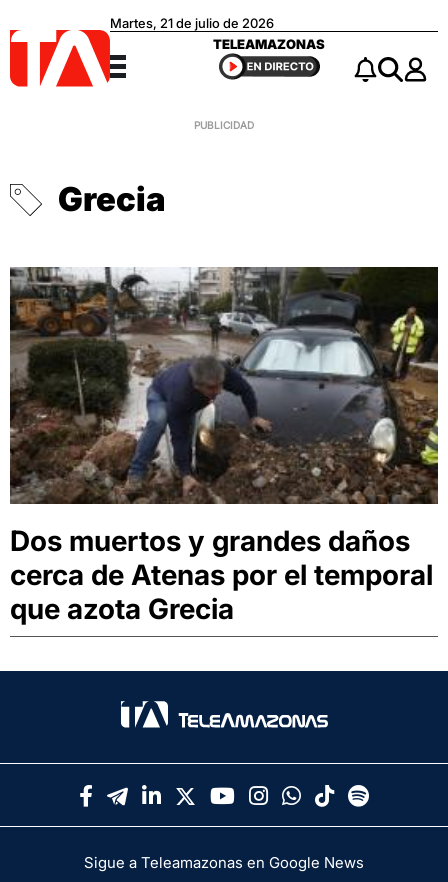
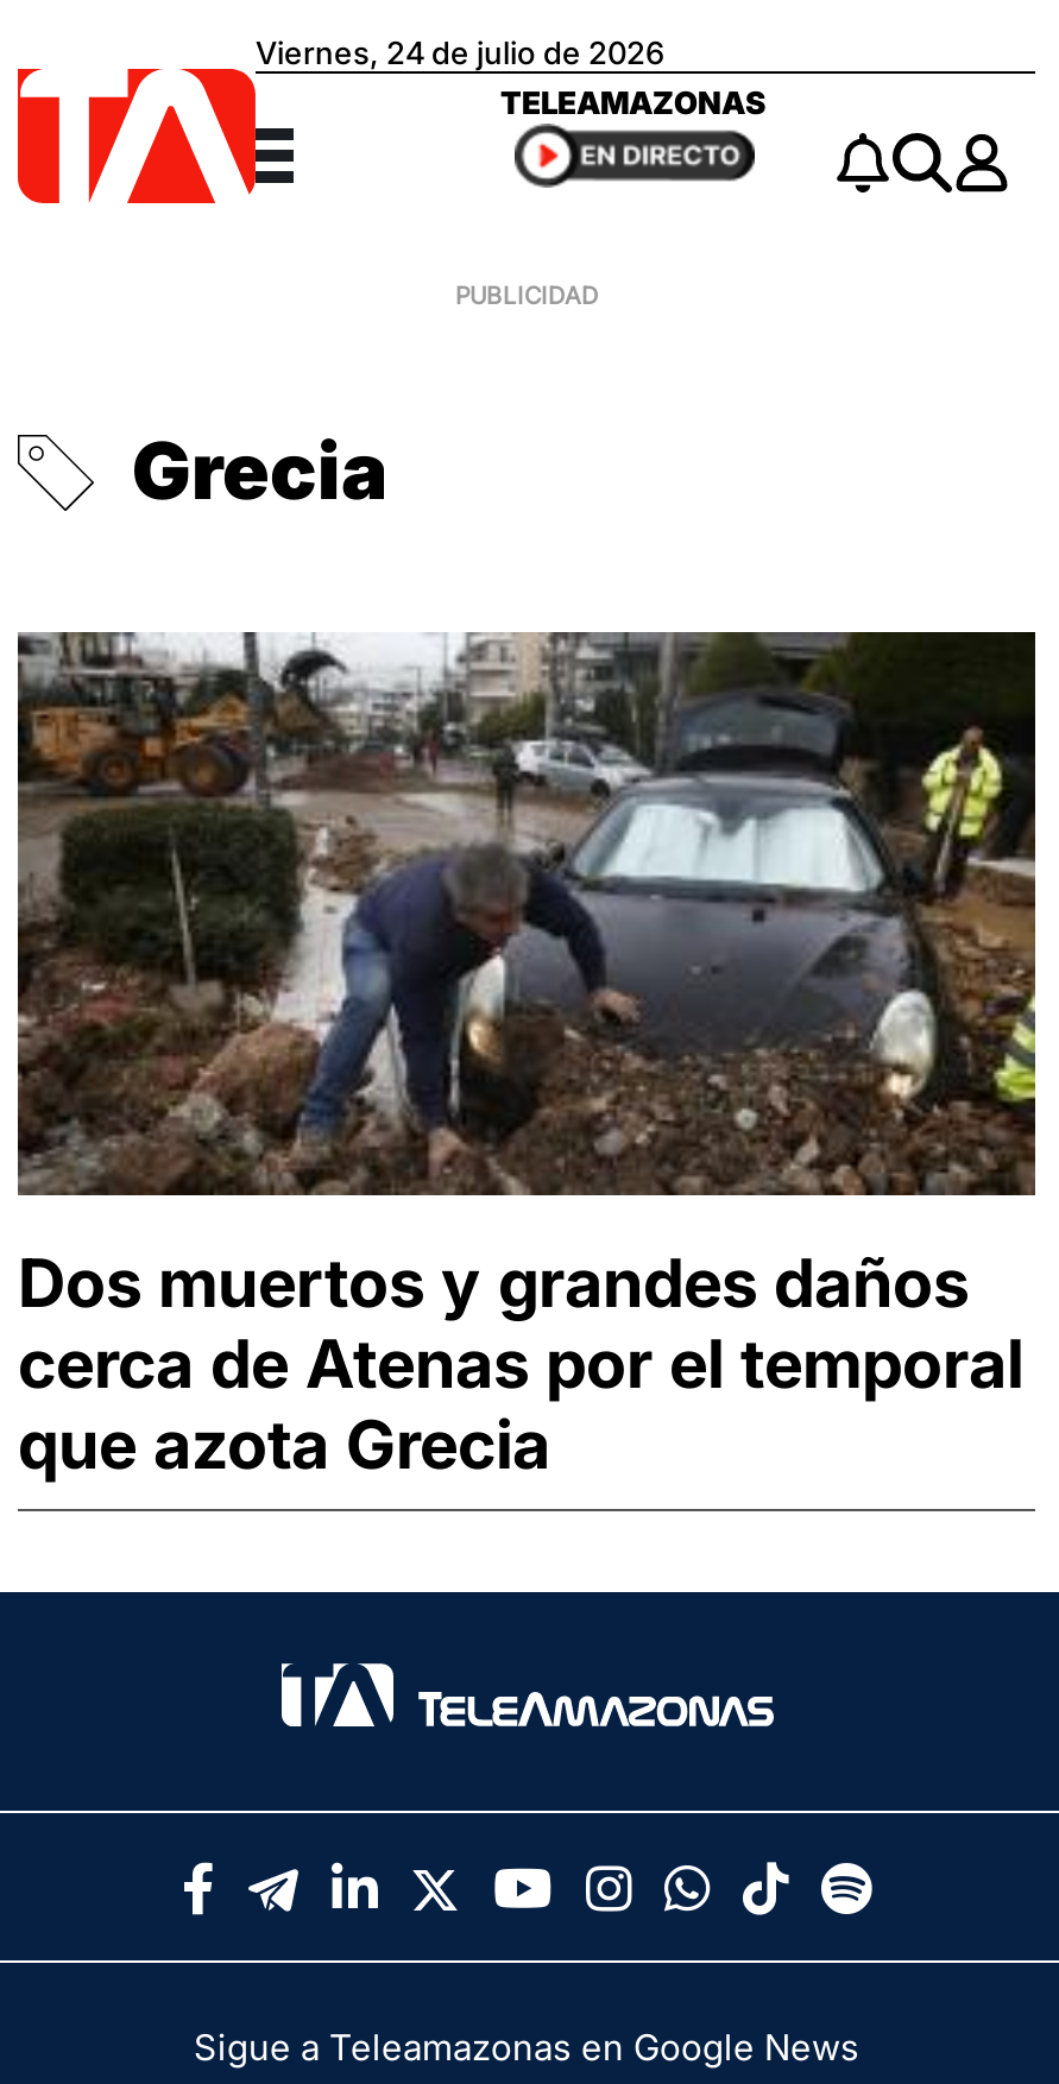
[110,15,274,31] Martes, 21 de julio de 2026 -> [256,34,664,72] Viernes, 24 de julio de 2026

